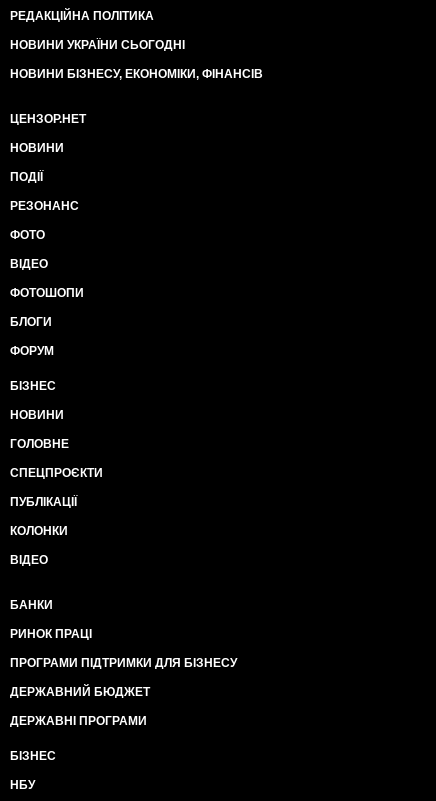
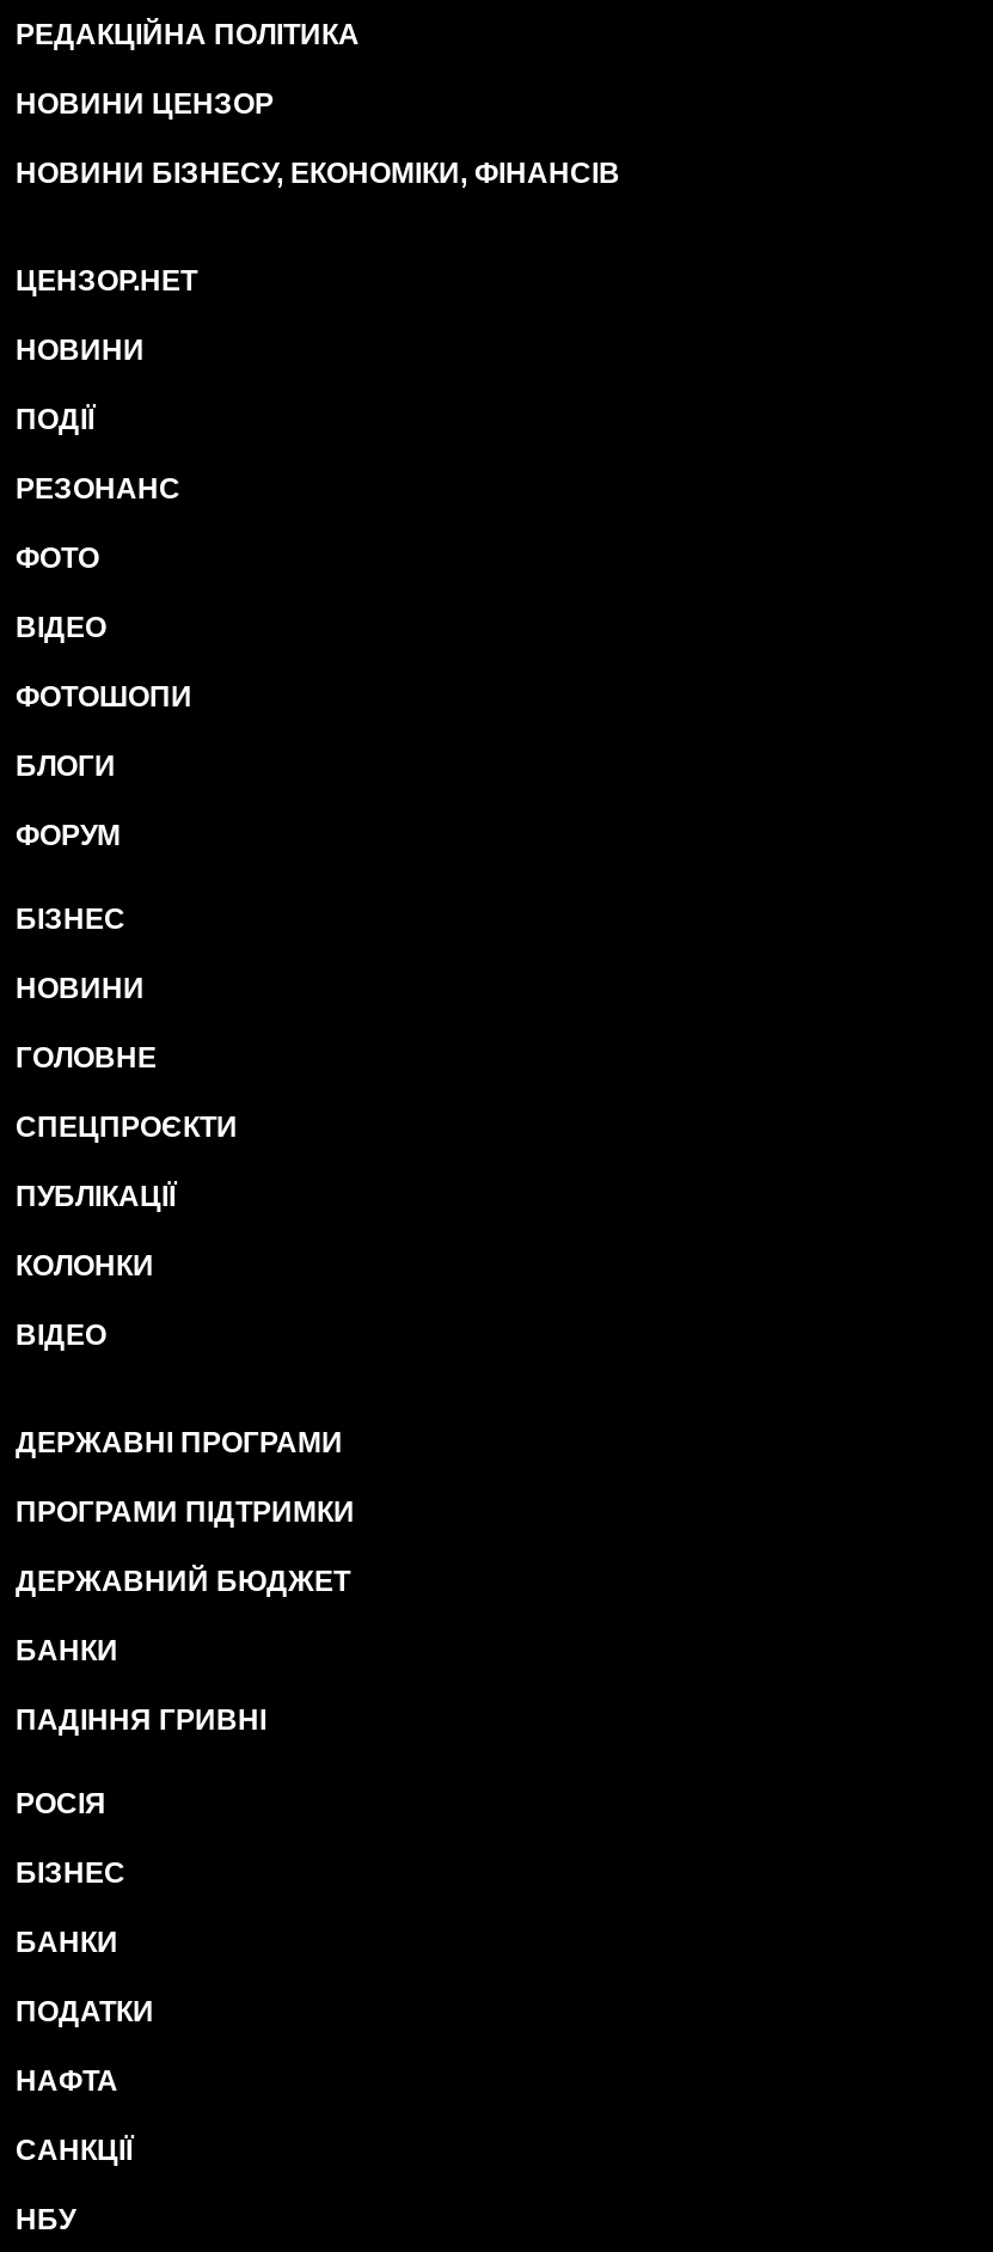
[10,38,185,52] НОВИНИ УКРАЇНИ СЬОГОДНІ -> [16,87,274,121] НОВИНИ ЦЕНЗОР
none -> [16,1495,355,1529] ПРОГРАМИ ПІДТРИМКИ
[10,627,237,670] РИНОК ПРАЦІ | ПРОГРАМИ ПІДТРИМКИ ДЛЯ БІЗНЕСУ -> [16,1703,266,1820] ПАДІННЯ ГРИВНІ | РОСІЯ
moved [10,685,150,728] -> [16,1426,350,1598]: ДЕРЖАВНИЙ БЮДЖЕТ | ДЕРЖАВНІ ПРОГРАМИ
none -> [16,1926,154,2167] БАНКИ | ПОДАТКИ | НАФТА | САНКЦІЇ

